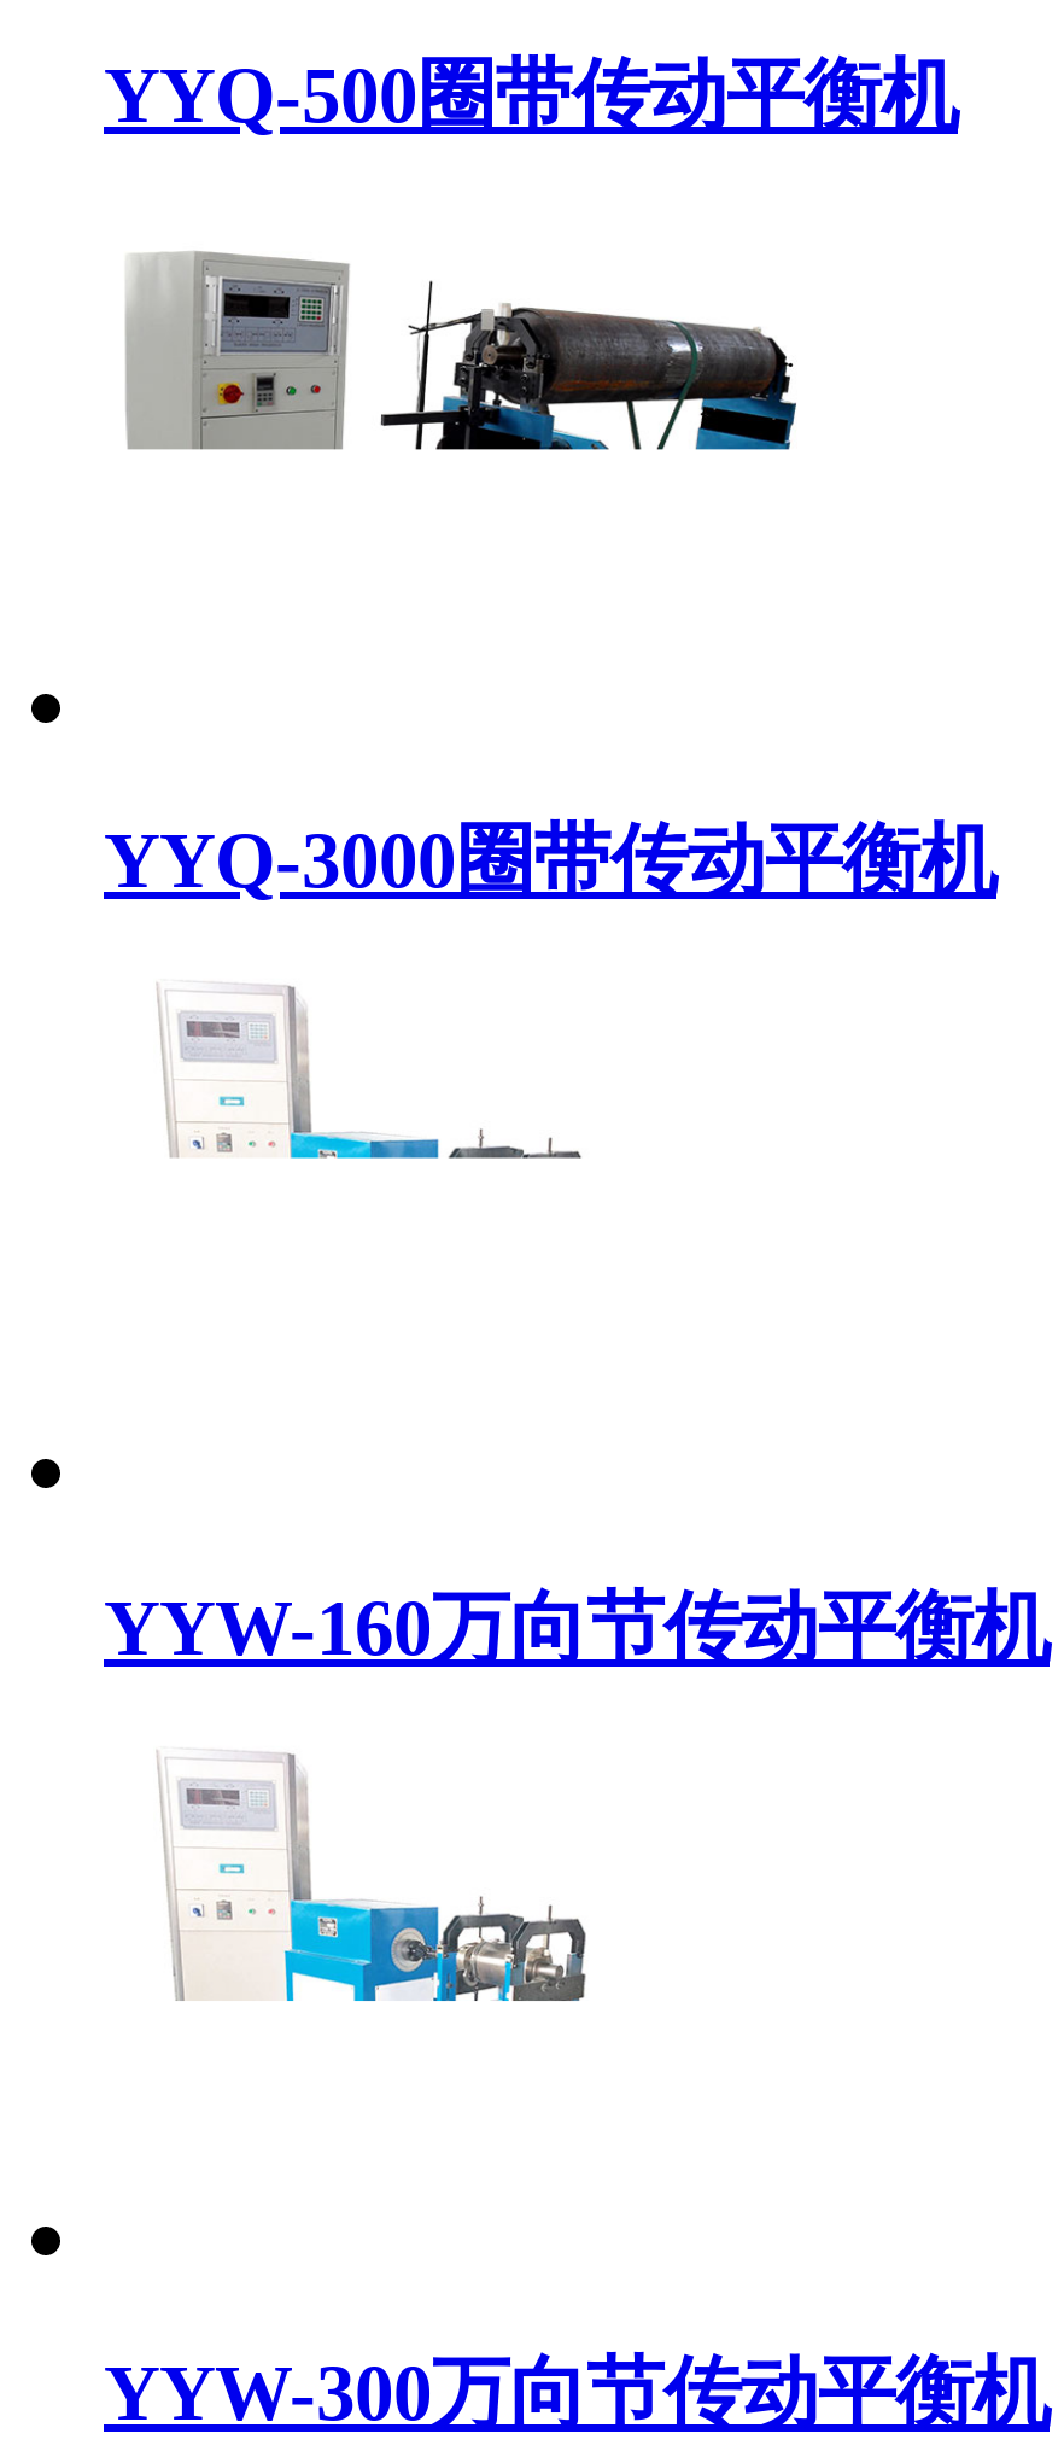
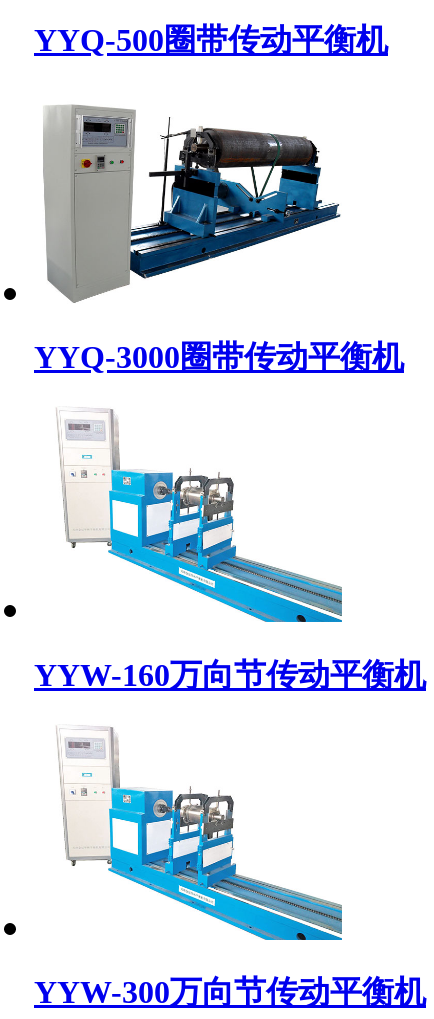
none -> [44,185,341,304] [image]
none -> [62,479,343,623] [image]
none -> [64,829,343,941] [image]

